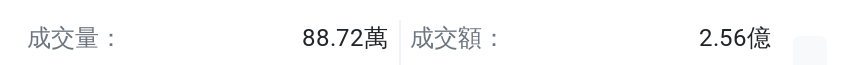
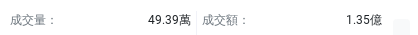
[302,23,506,51] 88.72萬 成交額： -> [147,13,249,27] 49.39萬 成交額：
[699,23,771,51] 2.56億 -> [346,13,382,27] 1.35億

